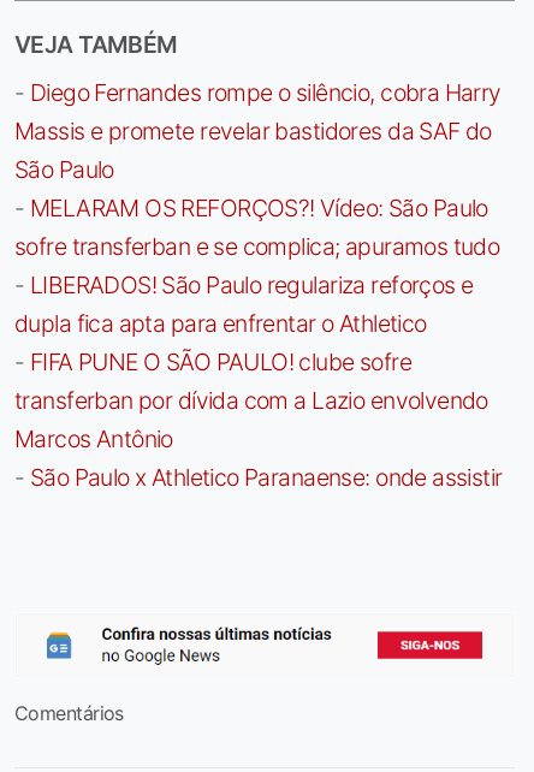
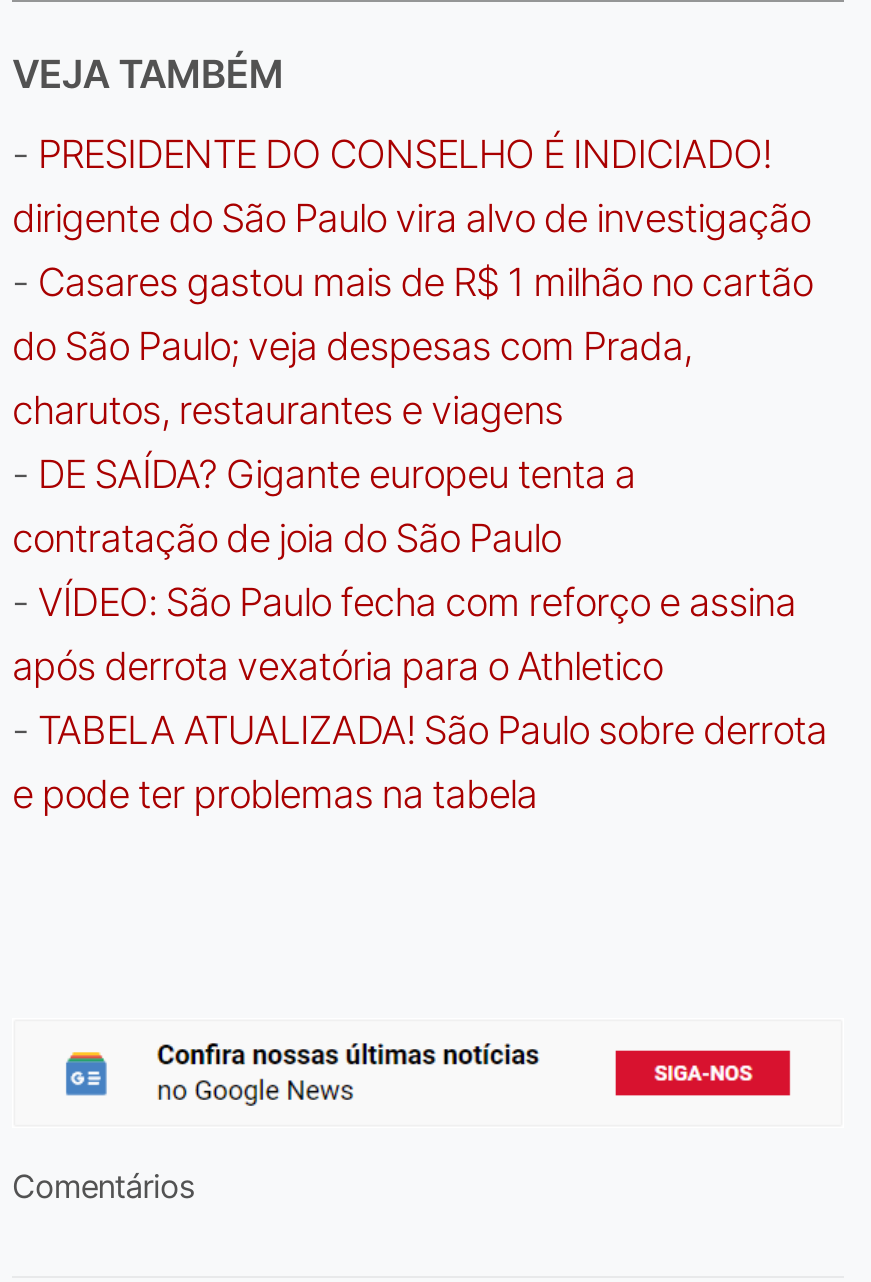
[14,78,502,492] - Diego Fernandes rompe o silêncio, cobra Harry | Massis e promete revelar bastidores da SAF do | São Paulo | - MELARAM OS REFORÇOS?! Vídeo: São Paulo | sofre transferban e se complica; apuramos tudo | - LIBERADOS! São Paulo regulariza reforços e | dupla fica apta para enfrentar o Athletico | - FIFA PUNE O SÃO PAULO! clube sofre | transferban por dívida com a Lazio envolvendo | Marcos Antônio | - São Paulo x Athletico Paranaense: onde assistir -> [12,130,827,818] - PRESIDENTE DO CONSELHO É INDICIADO! | dirigente do São Paulo vira alvo de investigação | - Casares gastou mais de R$ 1 milhão no cartão | do São Paulo; veja despesas com Prada, | charutos, restaurantes e viagens | - DE SAÍDA? Gigante europeu tenta a | contratação de joia do São Paulo | - VÍDEO: São Paulo fecha com reforço e assina | após derrota vexatória para o Athletico | - TABELA ATUALIZADA! São Paulo sobre derrota | e pode ter problemas na tabela

